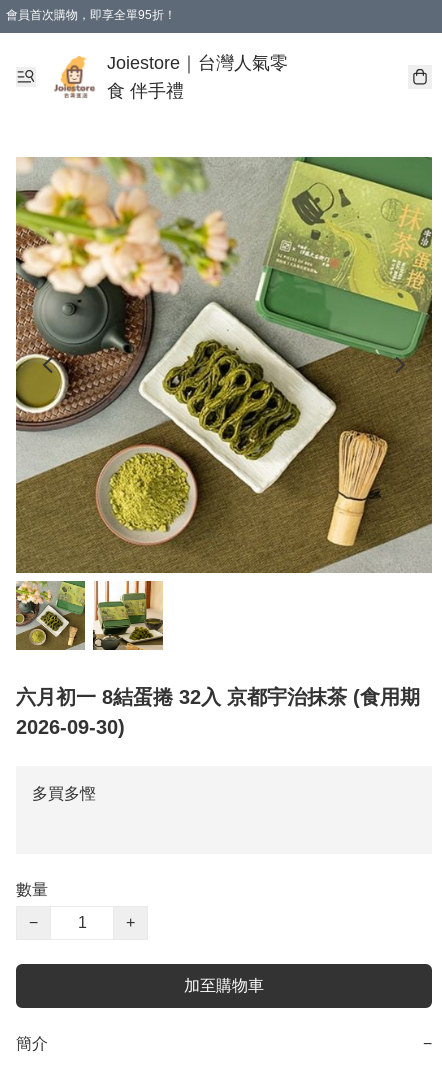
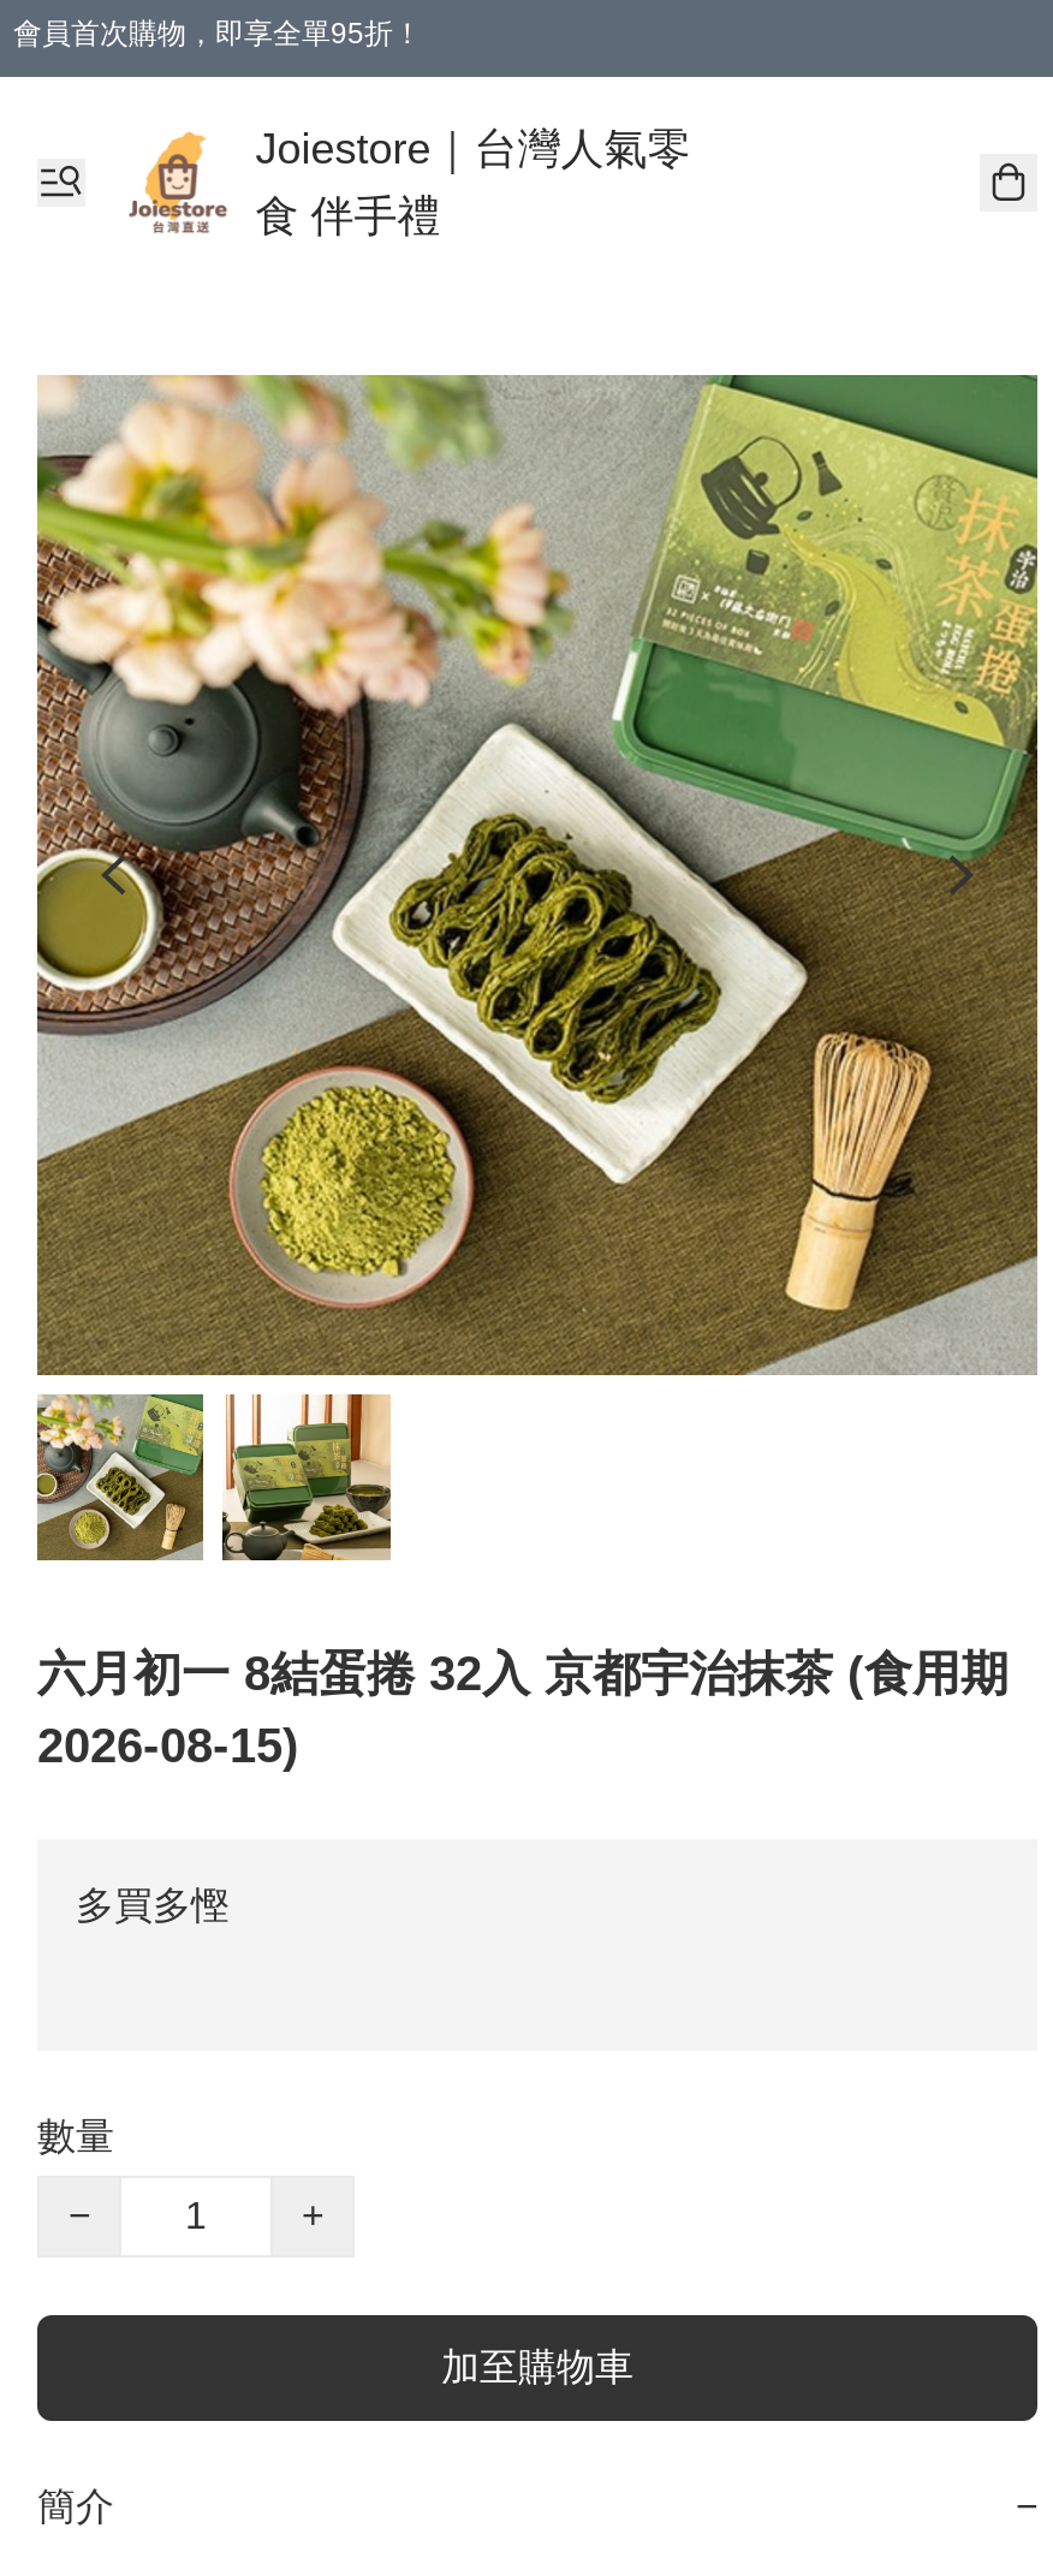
[16,716,125,738] 2026-09-30) -> [37,1720,299,1773] 2026-08-15)

